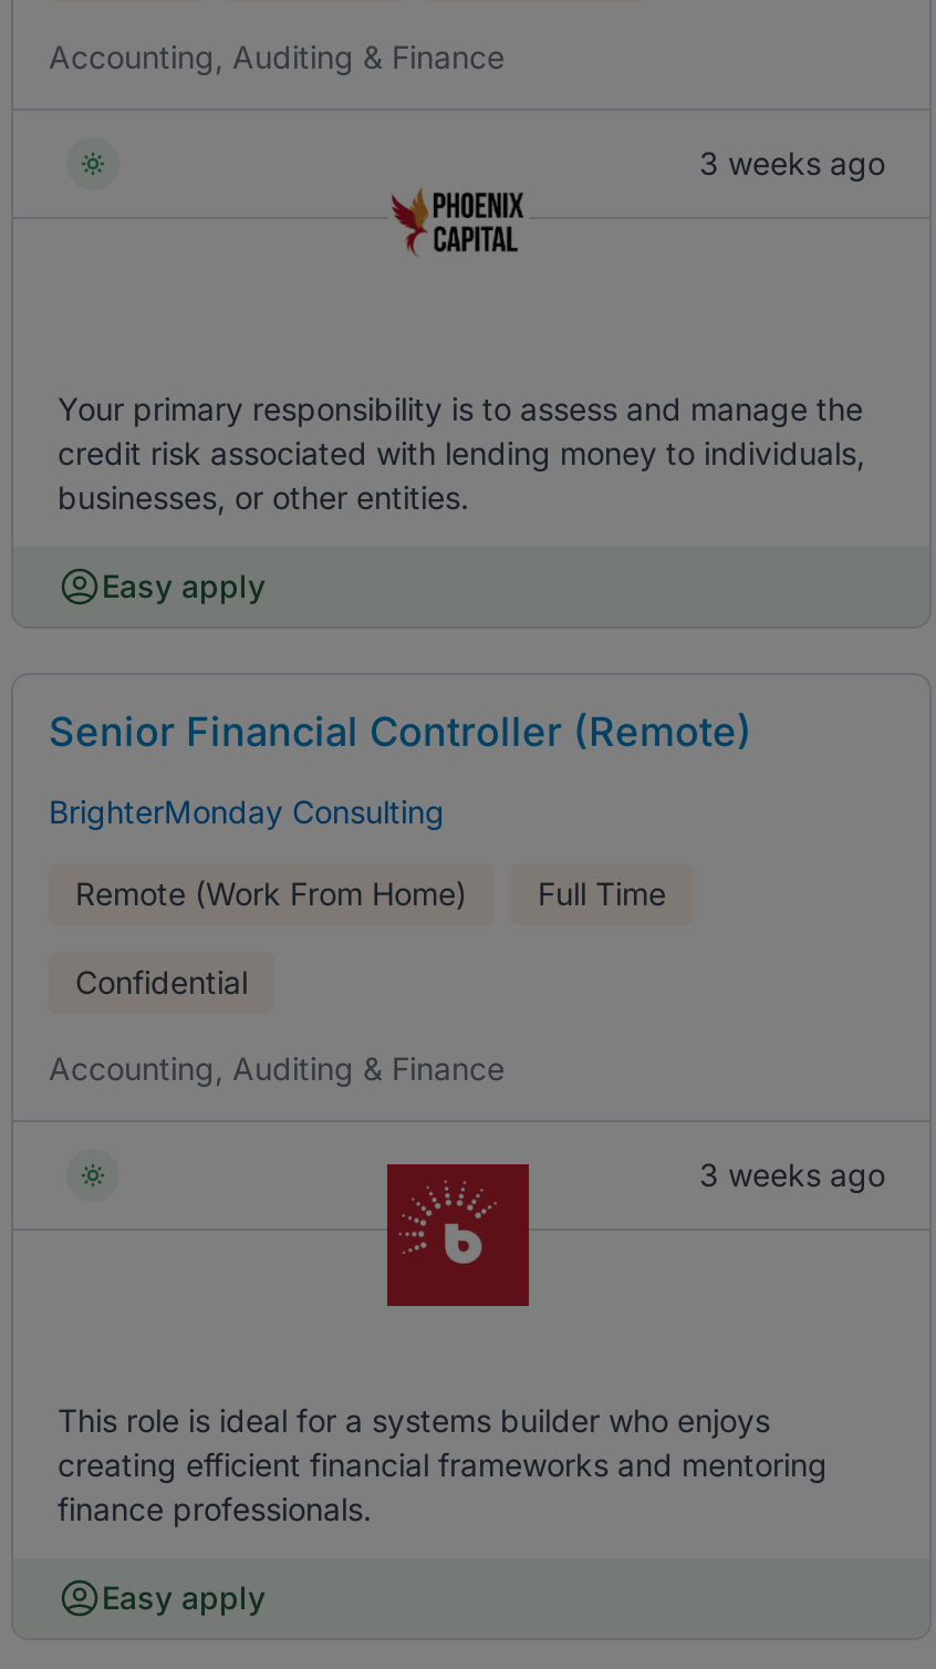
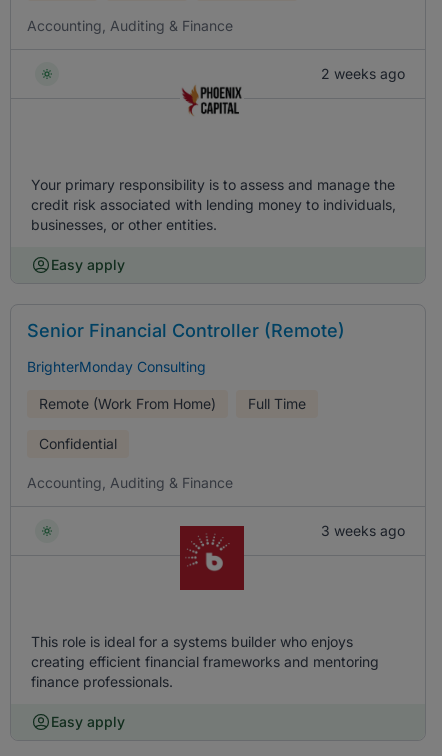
[699,144,885,182] 3 weeks ago -> [321,65,405,82] 2 weeks ago

